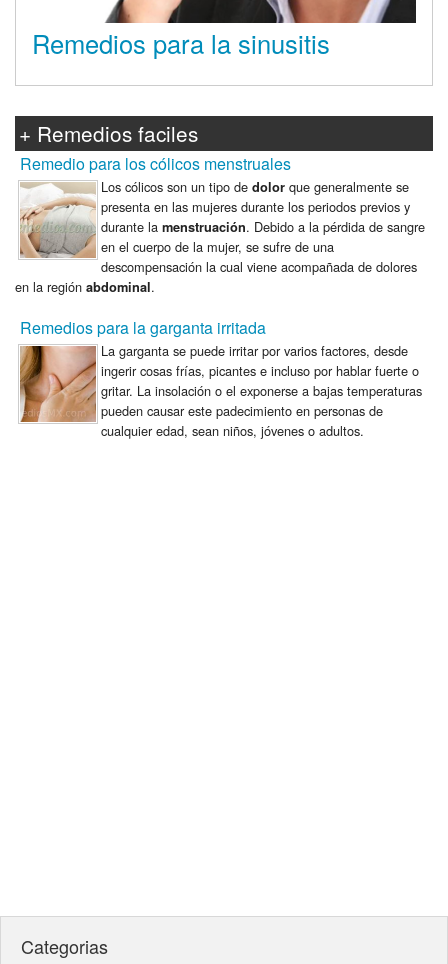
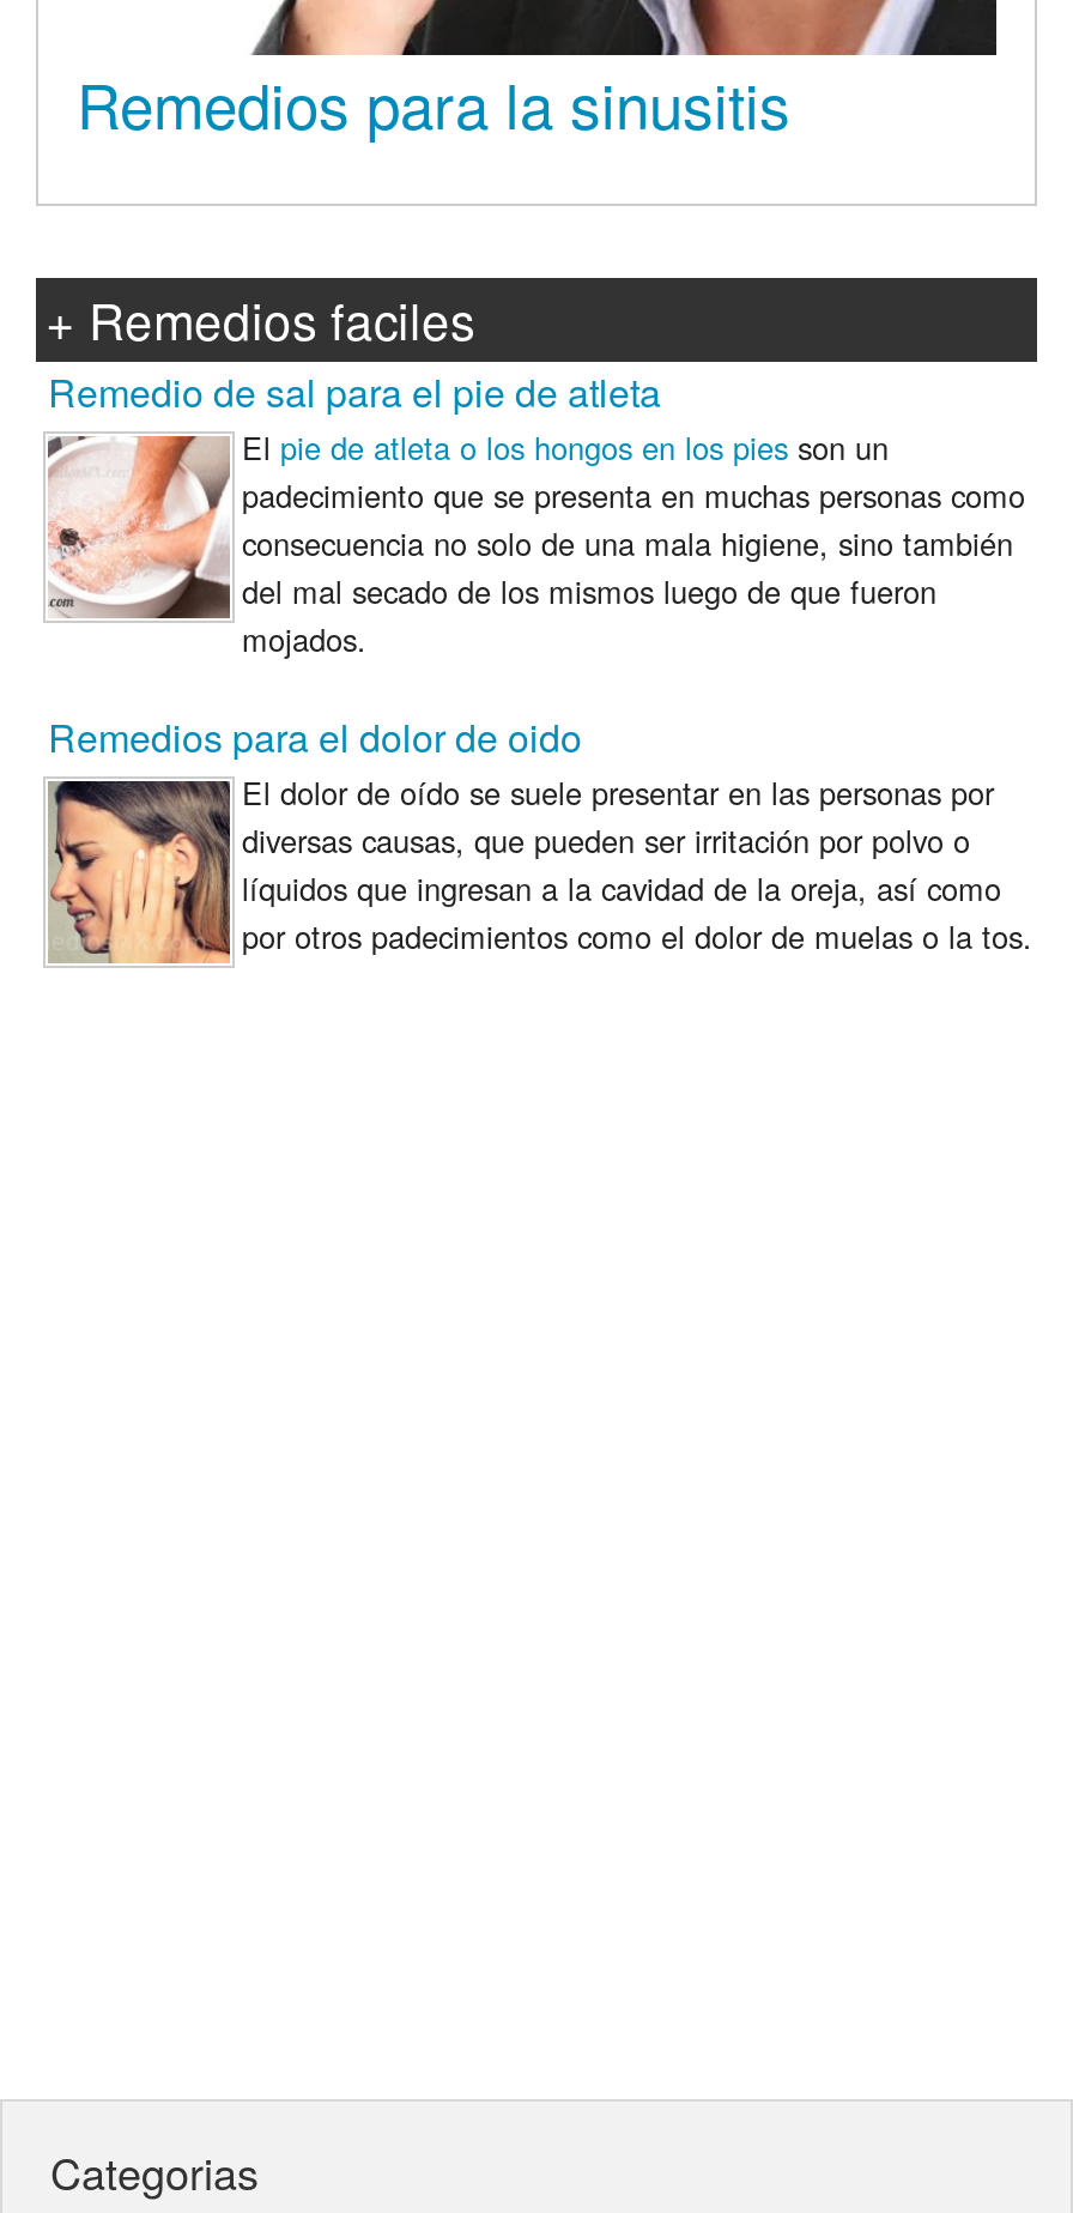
[15,152,425,296] [image] | Remedio para los cólicos menstruales | Los cólicos son un tipo de dolor que generalmente se | presenta en las mujeres durante los periodos previos y | durante la menstruación. Debido a la pérdida de sangre | en el cuerpo de la mujer, se sufre de una | descompensación la cual viene acompañada de dolores | en la región abdominal. -> [48,364,1025,661] [image] | Remedio de sal para el pie de atleta | El pie de atleta o los hongos en los pies son un | padecimiento que se presenta en muchas personas como | consecuencia no solo de una mala higiene, sino también | del mal secado de los mismos luego de que fueron | mojados.
[20,316,422,440] [image] | Remedios para la garganta irritada | La garganta se puede irritar por varios factores, desde | ingerir cosas frías, picantes e incluso por hablar fuerte o | gritar. La insolación o el exponerse a bajas temperaturas | pueden causar este padecimiento en personas de | cualquier edad, sean niños, jóvenes o adultos. -> [48,709,1032,968] [image] | Remedios para el dolor de oido | El dolor de oído se suele presentar en las personas por | diversas causas, que pueden ser irritación por polvo o | líquidos que ingresan a la cavidad de la oreja, así como | por otros padecimientos como el dolor de muelas o la tos.

